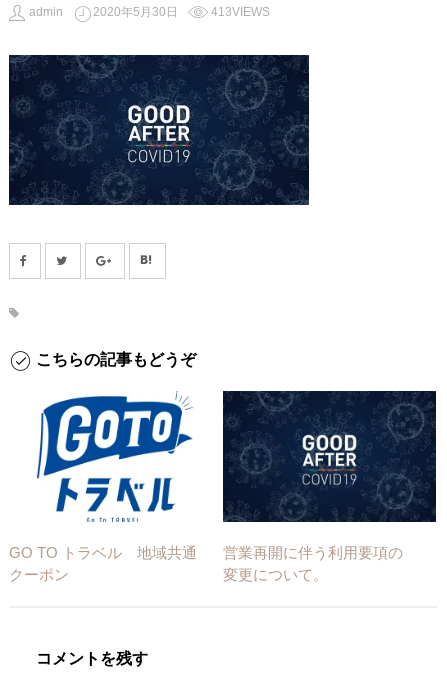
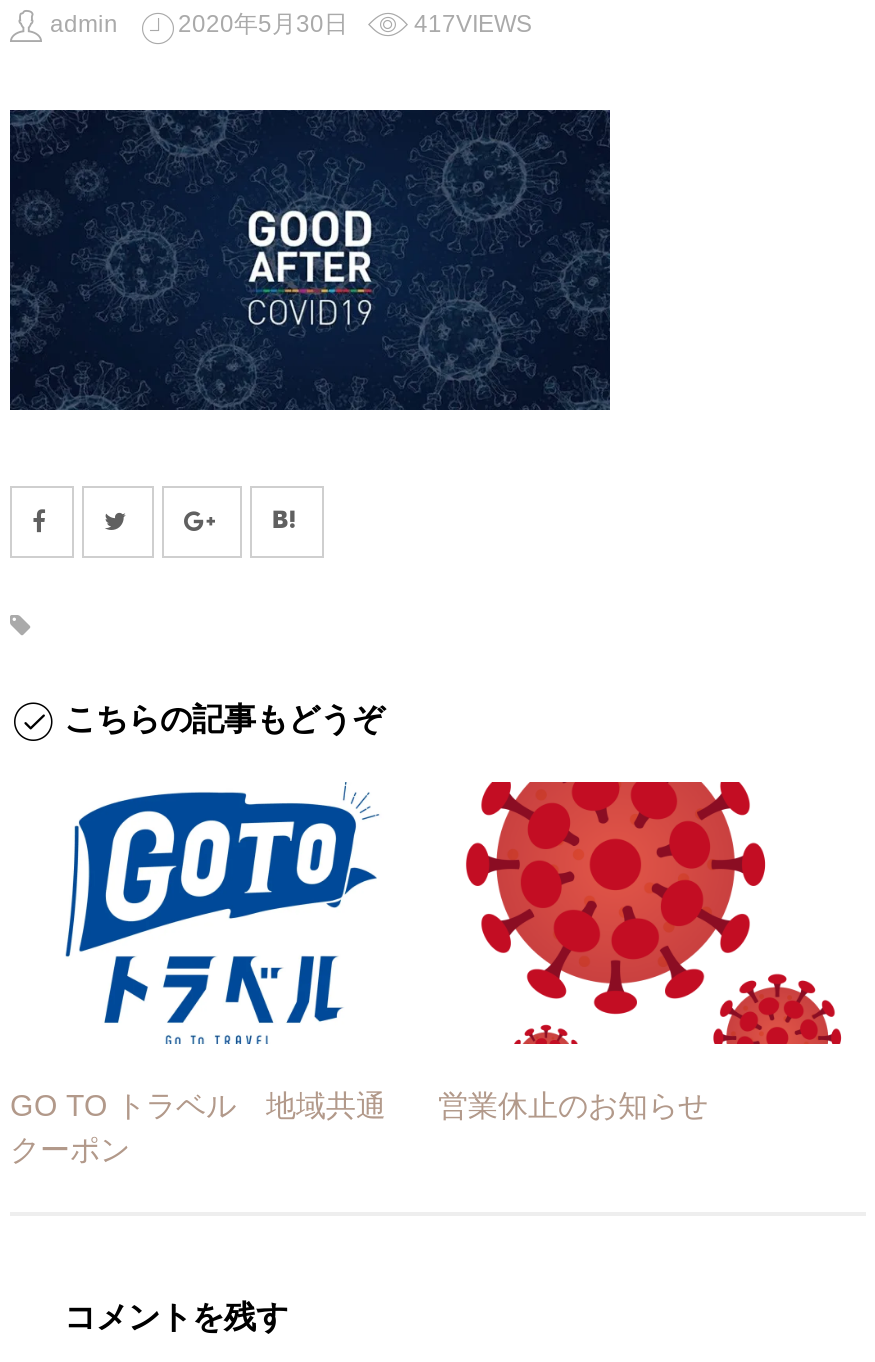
[211,5,270,19] 413VIEWS -> [414,10,532,38] 417VIEWS
[222,390,437,583] [image] | 営業再開に伴う利用要項の | 変更について。 -> [438,780,864,1122] [image] | 営業休止のお知らせ

